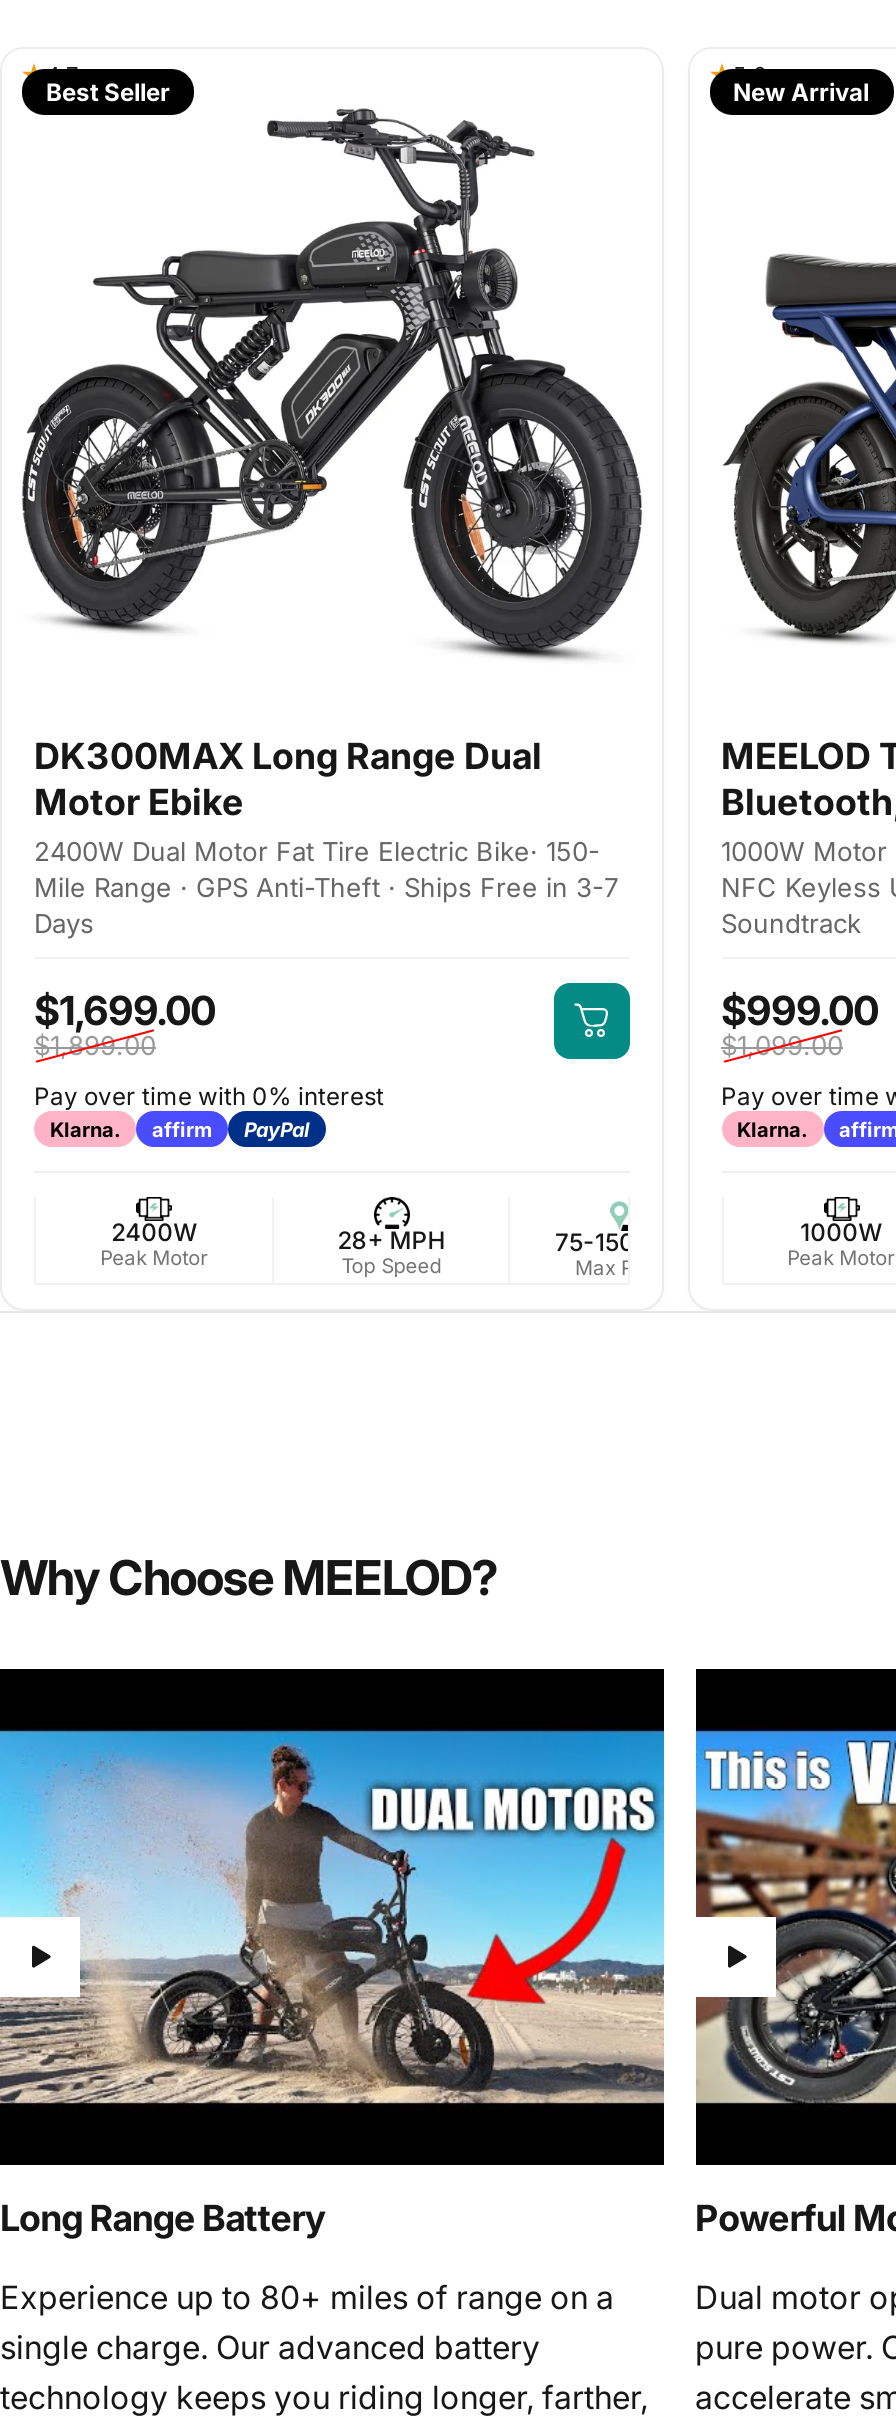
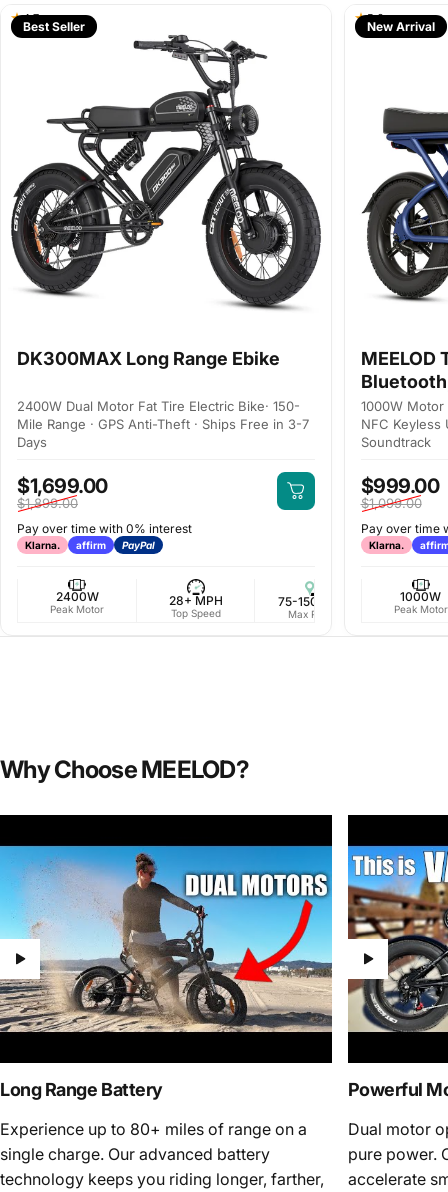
[34,735,542,823] DK300MAX Long Range Dual | Motor Ebike -> [17,348,280,369] DK300MAX Long Range Ebike

